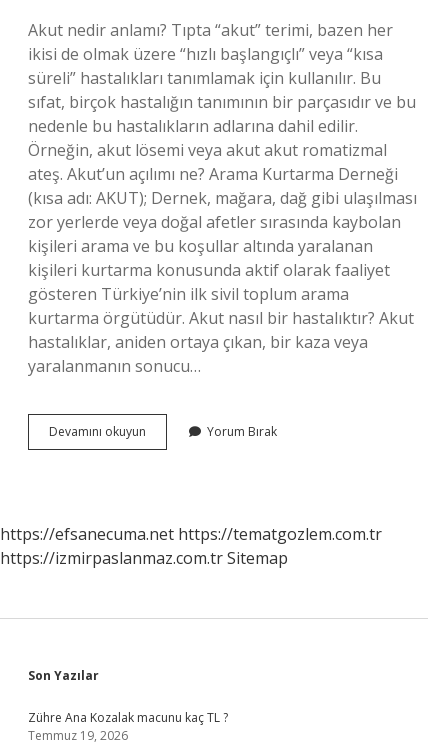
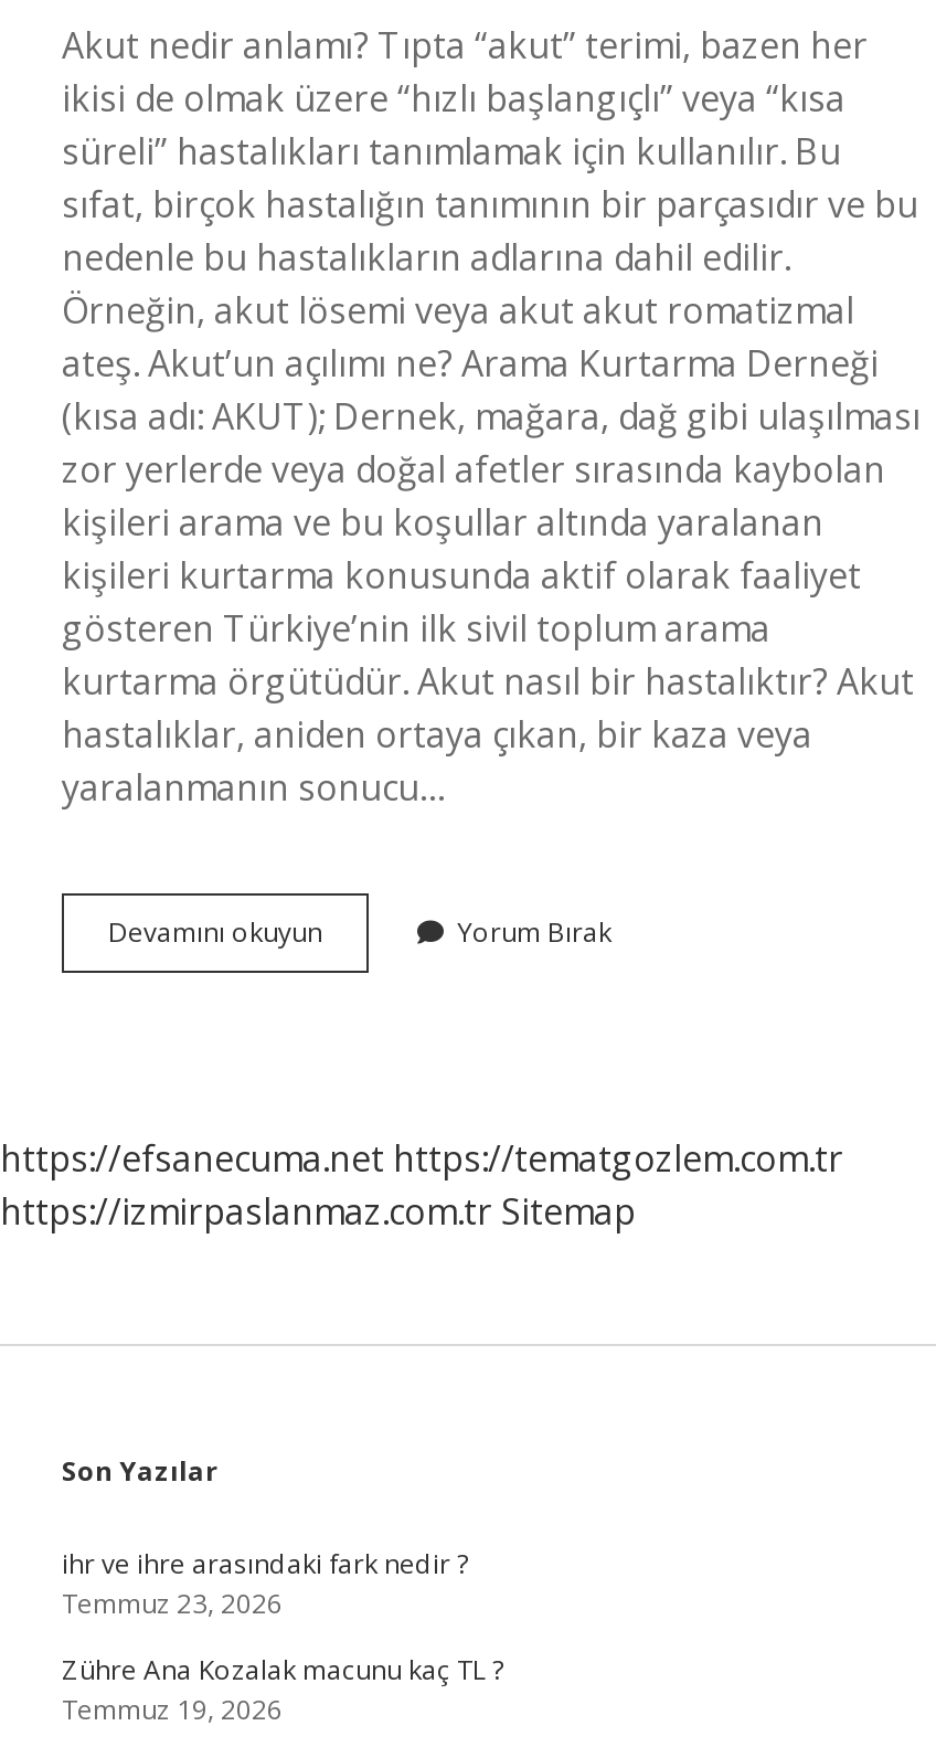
none -> [62,1545,468,1622] ihr ve ihre arasındaki fark nedir ? | Temmuz 23, 2026

